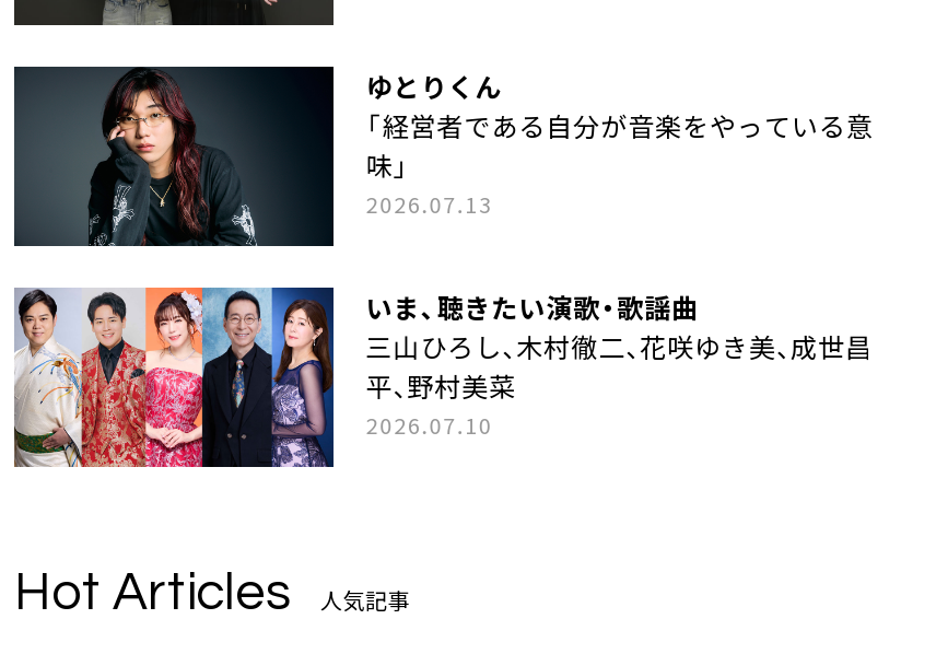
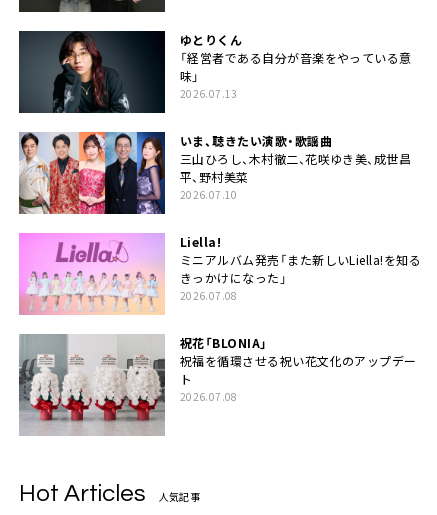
none -> [18,232,421,404] [image] | Liella! | ミニアルバム発売「また新しいLiella!を知る | きっかけになった」 | 2026.07.08 | 祝花「BLONIA」 | 祝福を循環させる祝い花文化のアップデー | ト | 2026.07.08
none -> [18,335,165,436] [image]

